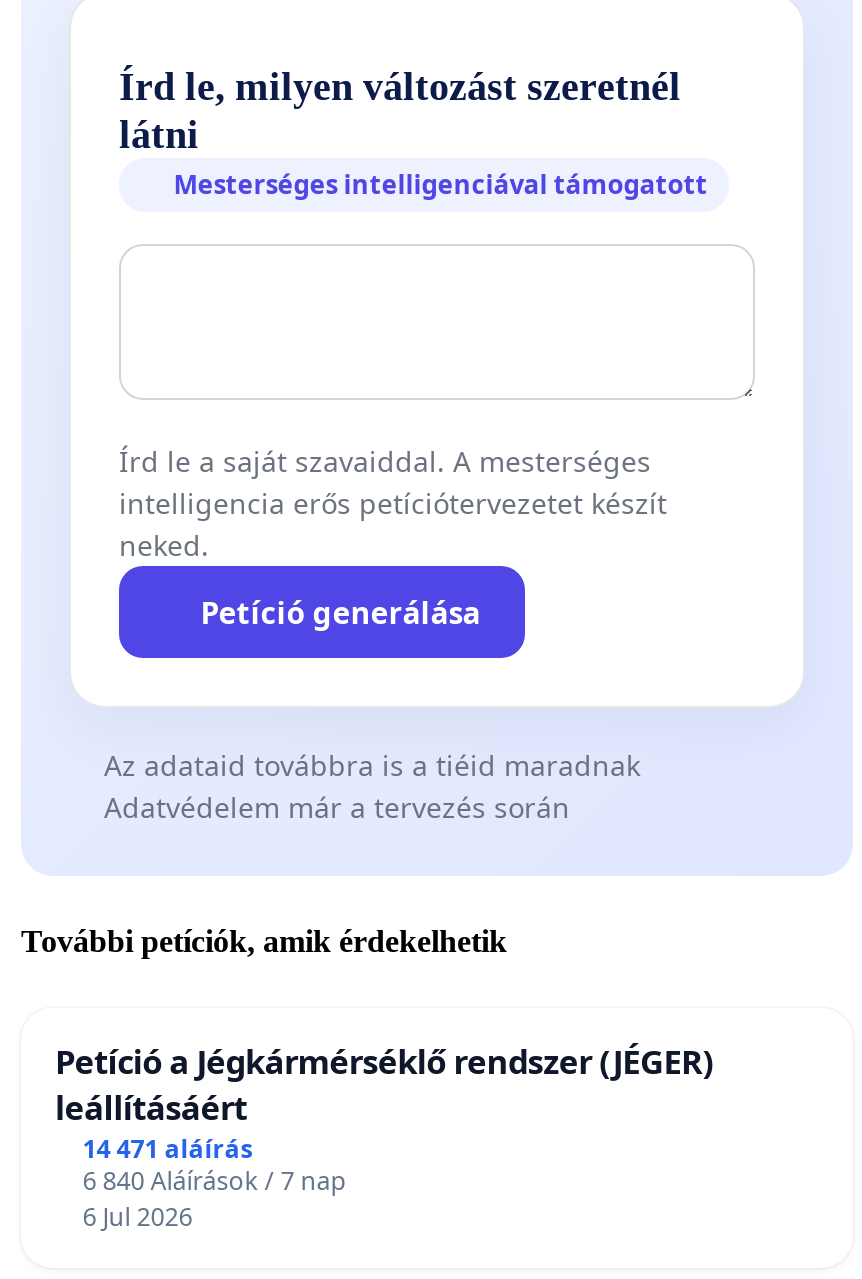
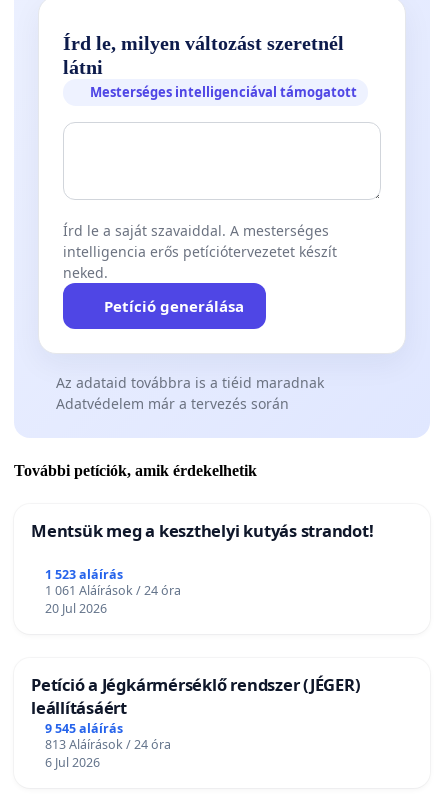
none -> [31,519,373,617] Mentsük meg a keszthelyi kutyás strandot! | 1 523 aláírás | 1 061 Aláírások / 24 óra | 20 Jul 2026
[83,1131,253,1165] 14 471 aláírás -> [45,719,123,736] 9 545 aláírás
[83,1163,347,1197] 6 840 Aláírások / 7 nap -> [45,735,171,752] 813 Aláírások / 24 óra

